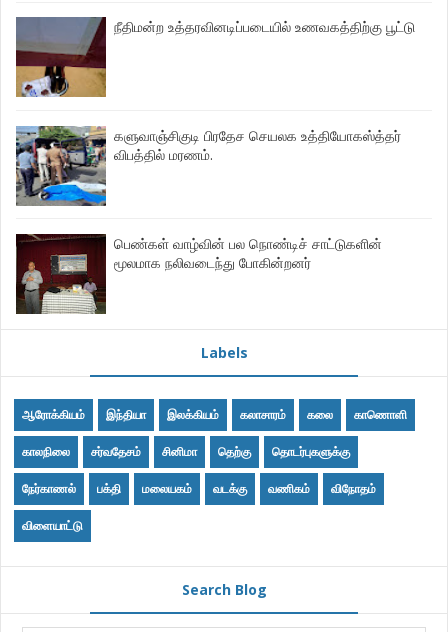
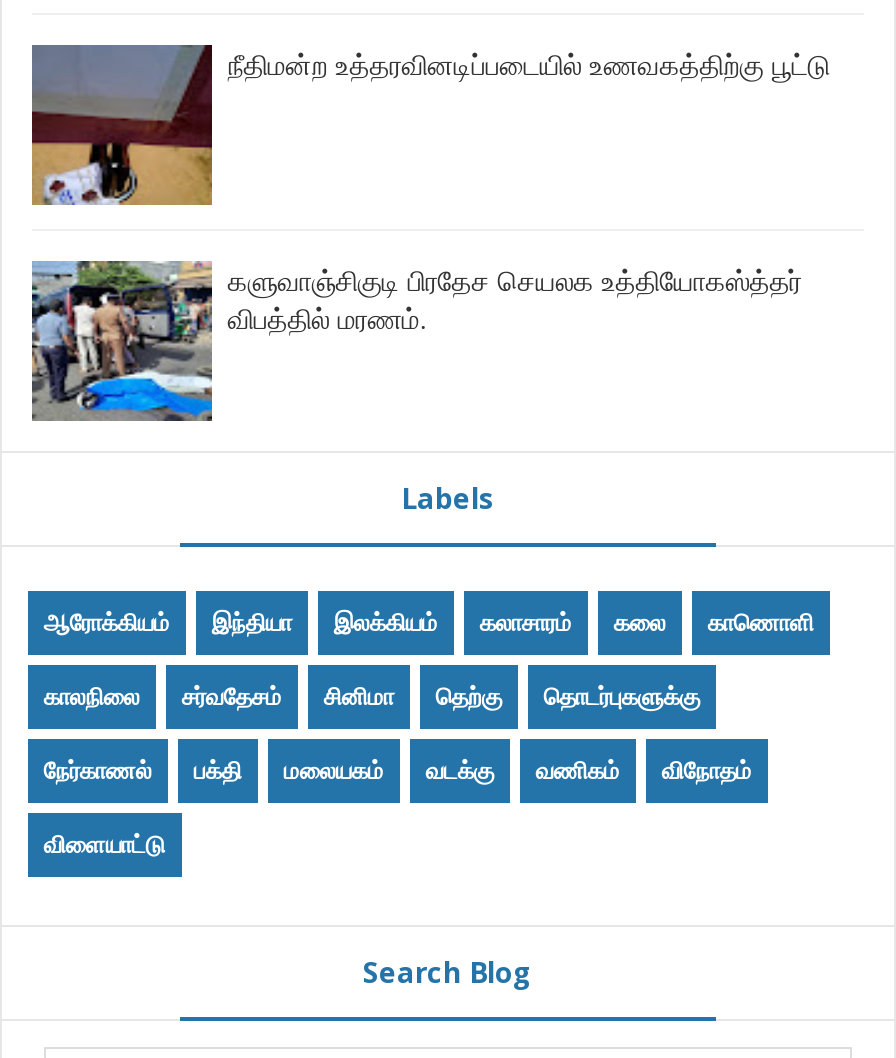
[15,233,382,314] [image] | பெண்கள் வாழ்வின் பல நொண்டிச் சாட்டுகளின் | மூலமாக நலிவடைந்து போகின்றனர் -> none

